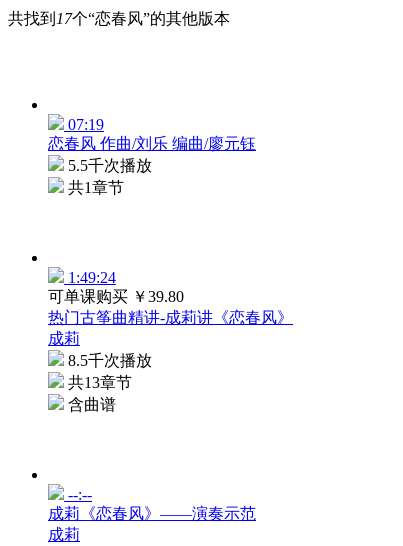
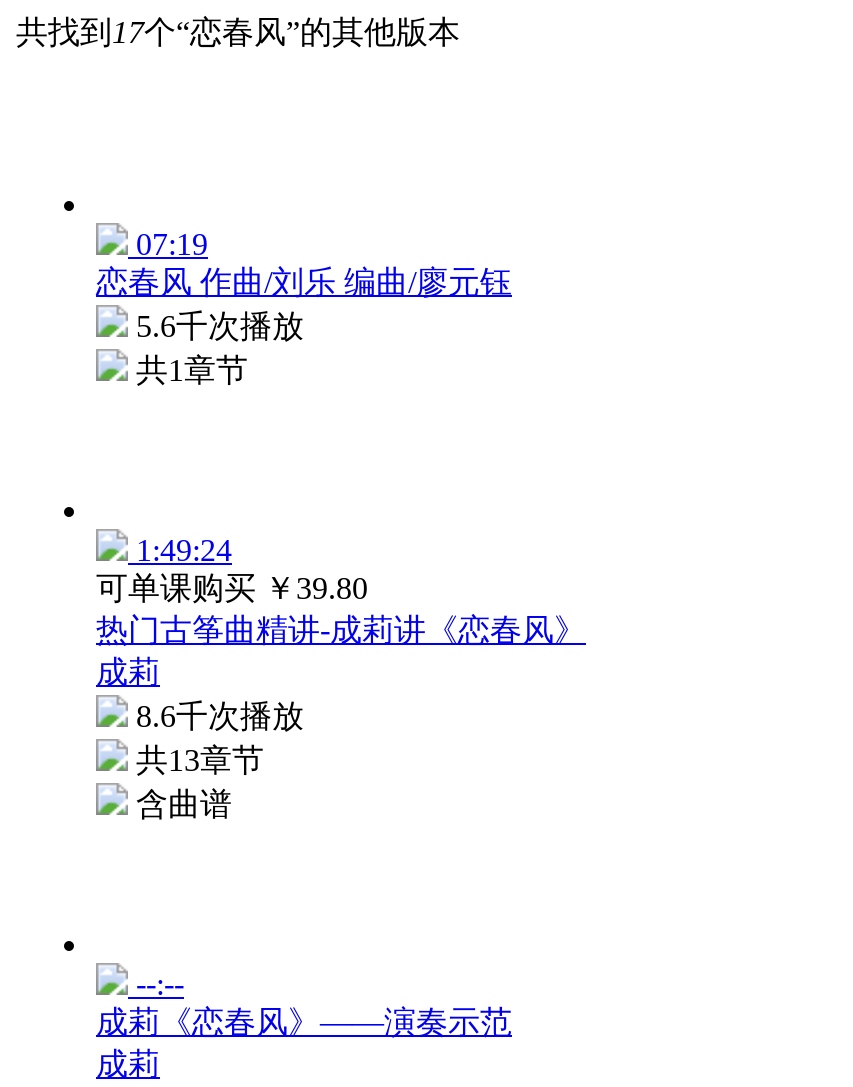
[68,157,152,174] 5.5千次播放 -> [136,309,304,343] 5.6千次播放
[68,352,152,369] 8.5千次播放 -> [136,699,304,733] 8.6千次播放

